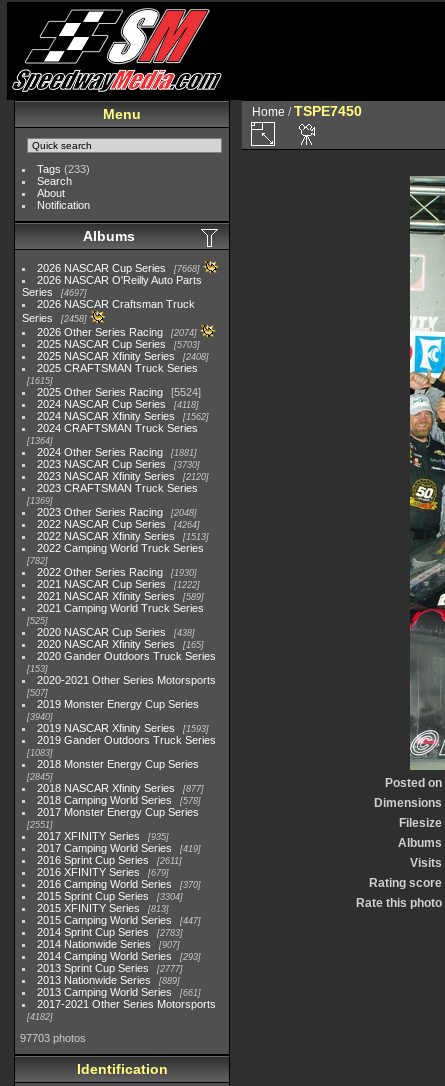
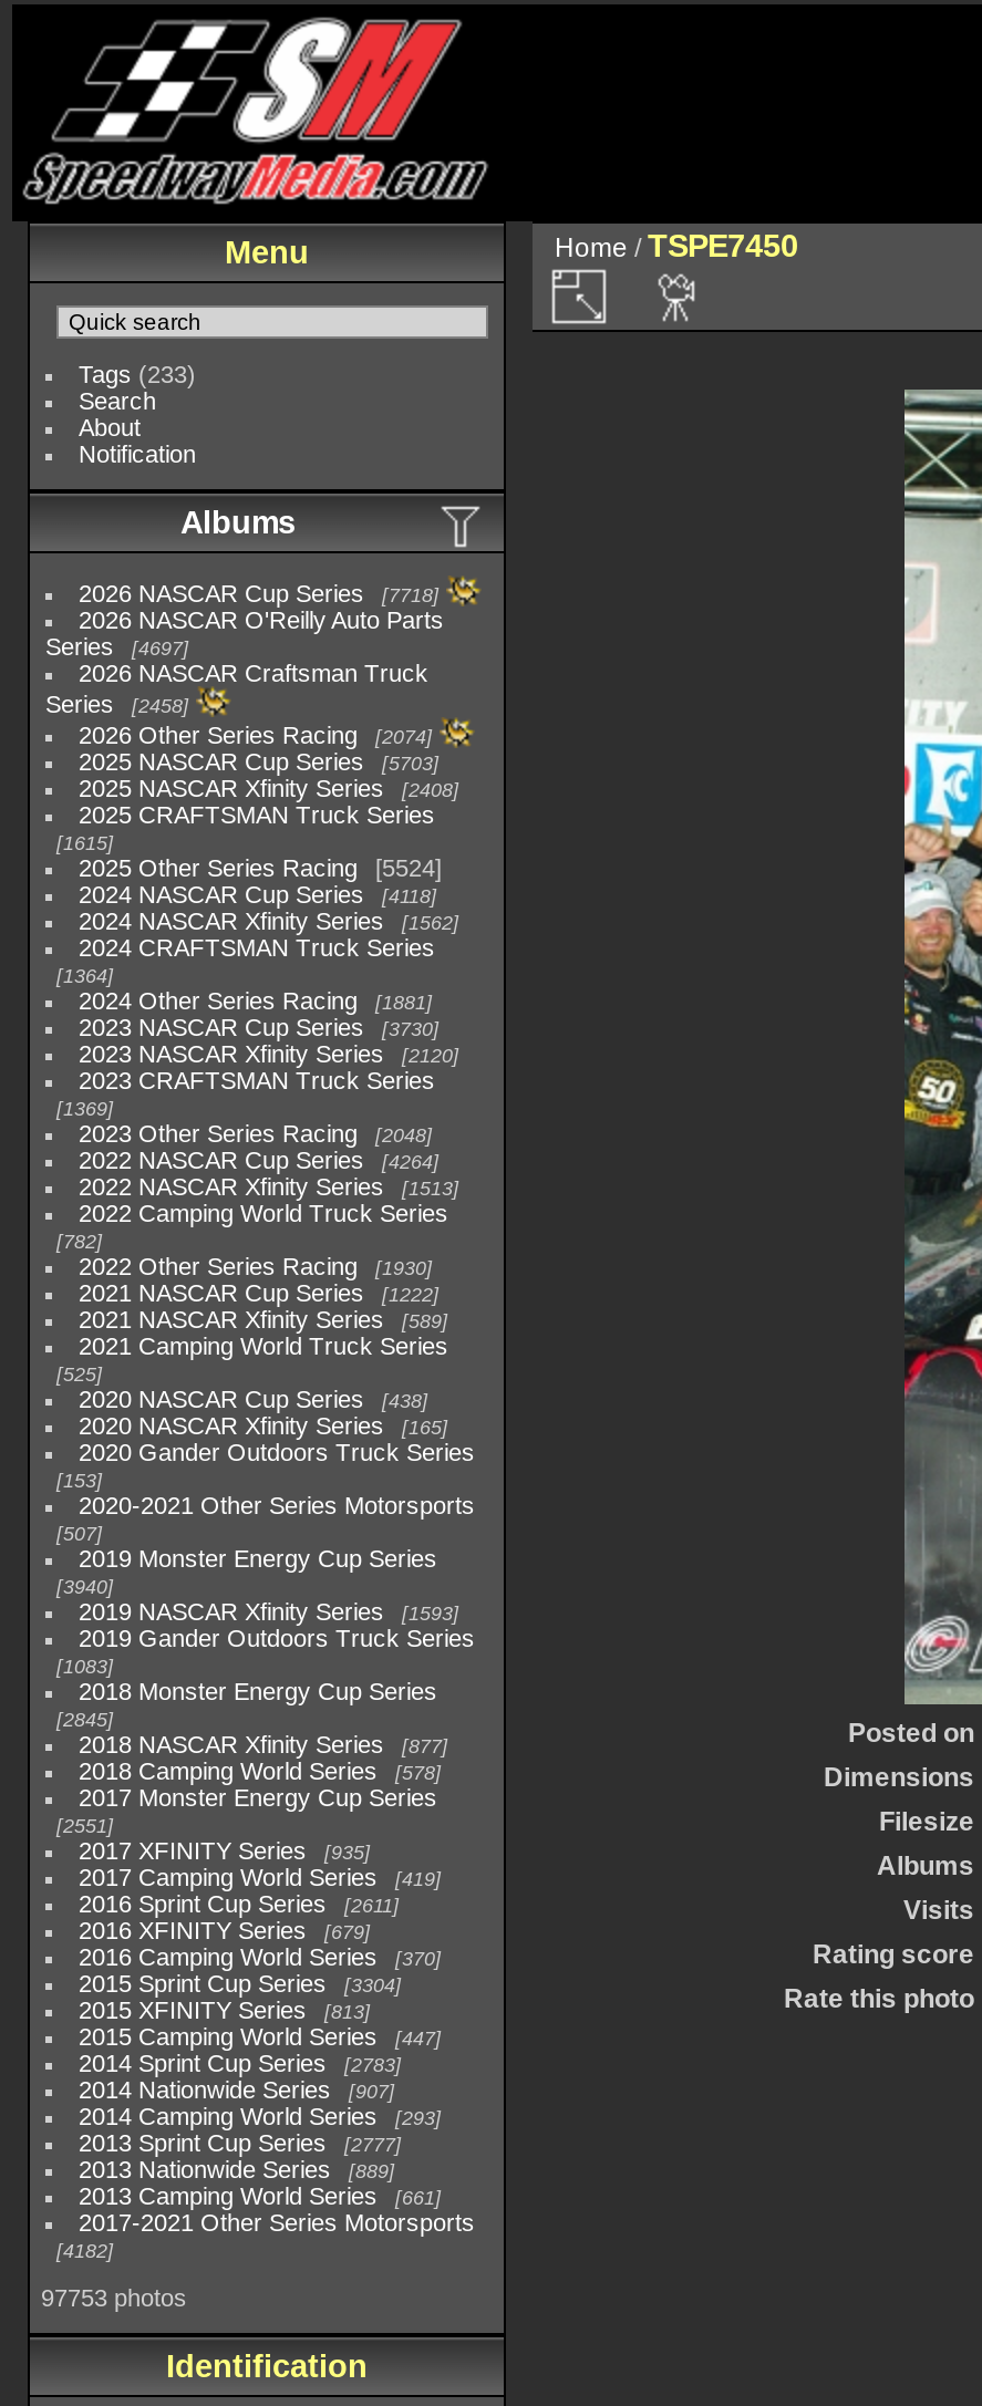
[37,262,197,274] 2026 NASCAR Cup Series 7668 -> [79,580,433,606] 2026 NASCAR Cup Series 7718
[20,1032,86,1044] 97703 photos -> [41,2284,187,2311] 97753 photos

